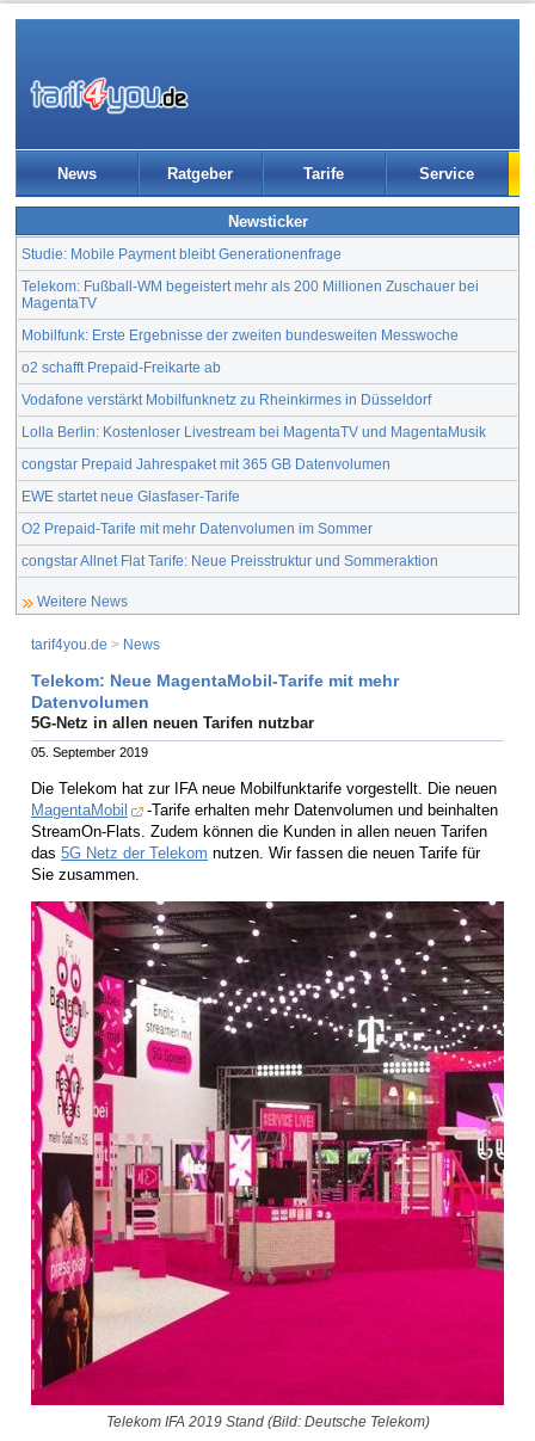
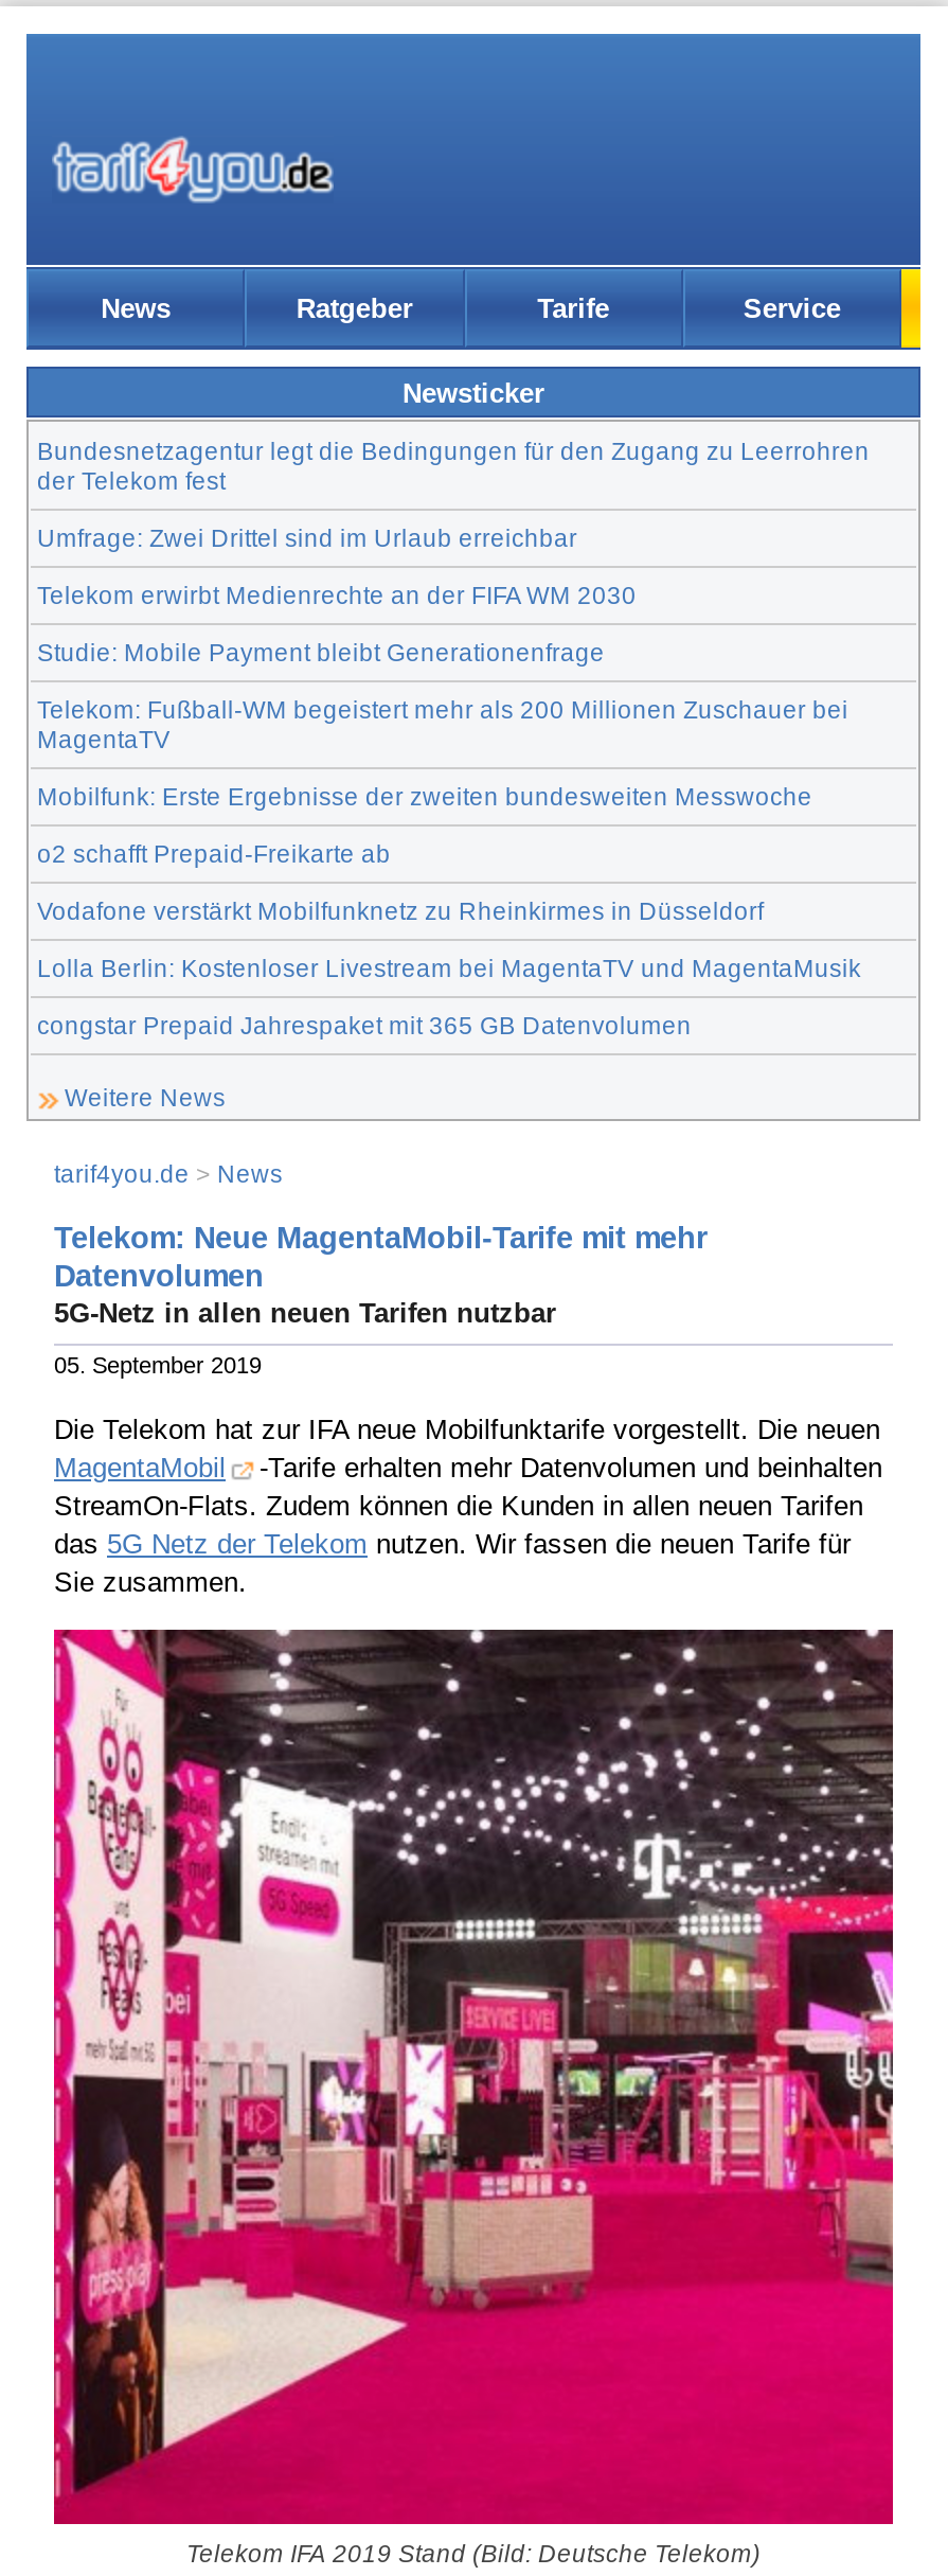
none -> [37,436,870,607] Bundesnetzagentur legt die Bedingungen für den Zugang zu Leerrohren | der Telekom fest | Umfrage: Zwei Drittel sind im Urlaub erreichbar | Telekom erwirbt Medienrechte an der FIFA WM 2030
moved [21,245,486,471] -> [37,637,861,1037]: Studie: Mobile Payment bleibt Generationenfrage | Telekom: Fußball-WM begeistert mehr als 200 Millionen Zuschauer bei | MagentaTV | Mobilfunk: Erste Ergebnisse der zweiten bundesweiten Messwoche | o2 schafft Prepaid-Freikarte ab | Vodafone verstärkt Mobilfunknetz zu Rheinkirmes in Düsseldorf | Lolla Berlin: Kostenloser Livestream bei MagentaTV und MagentaMusik | congstar Prepaid Jahrespaket mit 365 GB Datenvolumen
[21,488,438,568] EWE startet neue Glasfaser-Tarife | O2 Prepaid-Tarife mit mehr Datenvolumen im Sommer | congstar Allnet Flat Tarife: Neue Preisstruktur und Sommeraktion -> none

